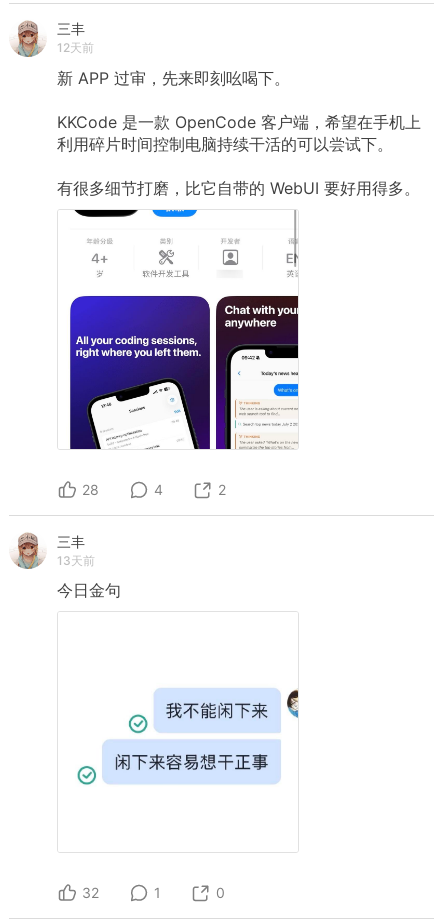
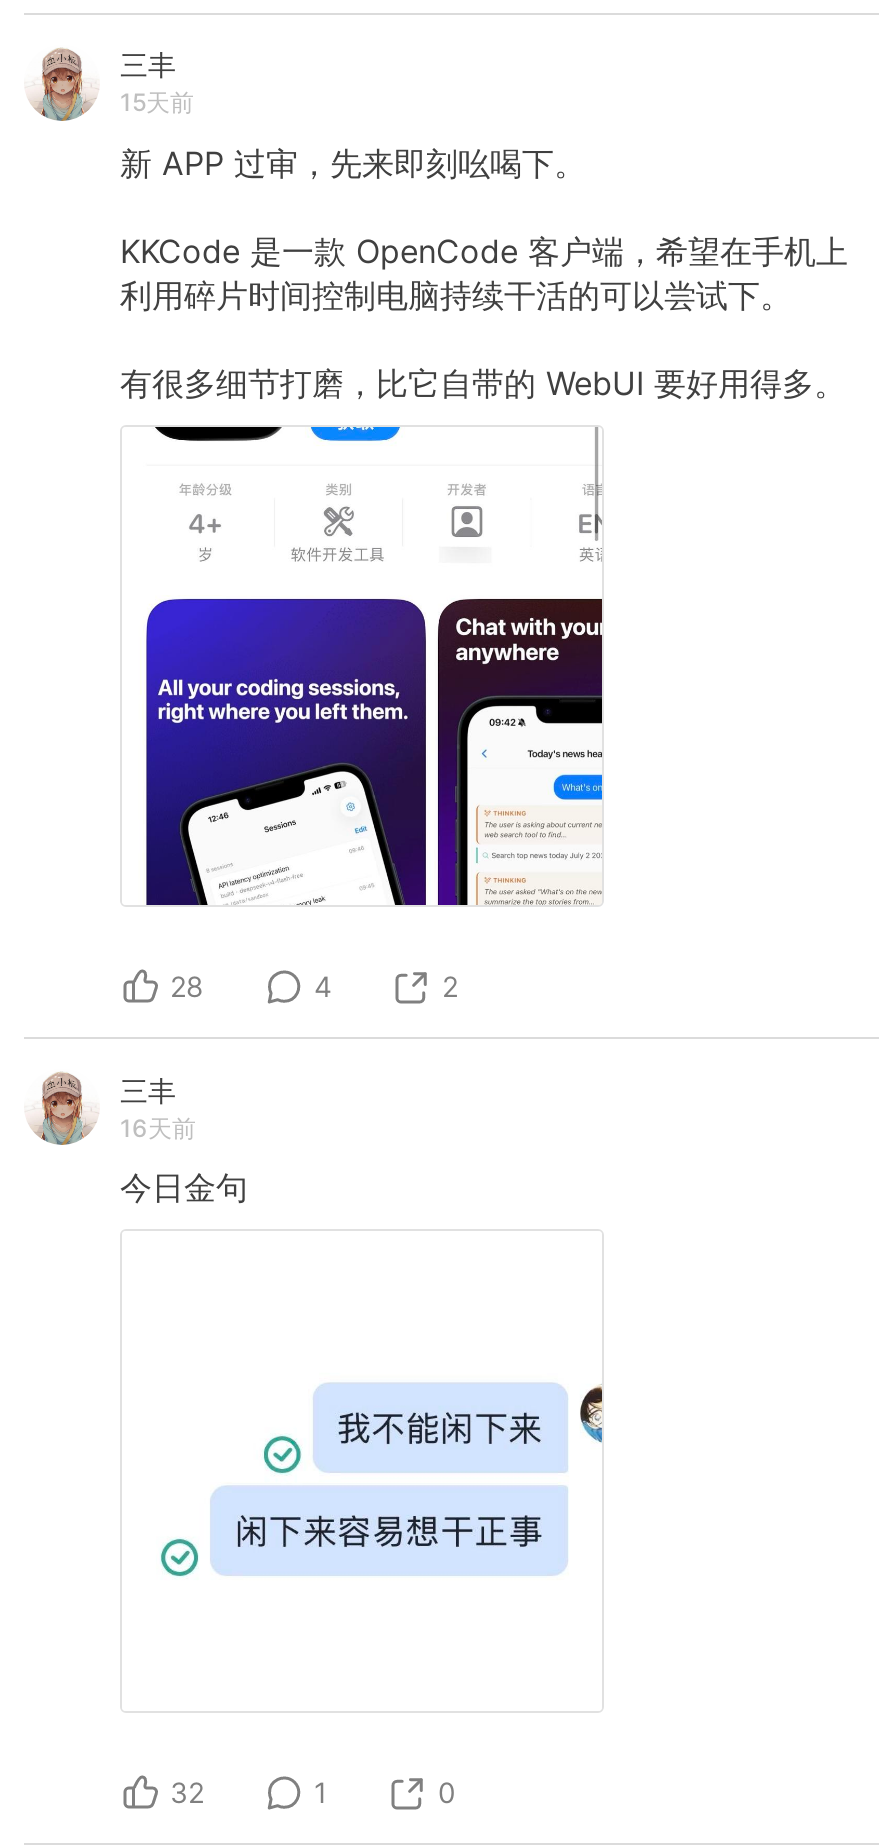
[57,40,94,55] 12天前 -> [120,87,194,117] 15天前
[57,553,95,568] 13天前 -> [120,1113,196,1143] 16天前

